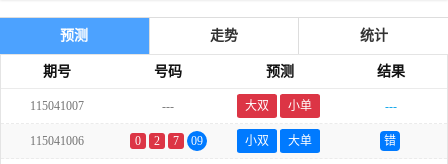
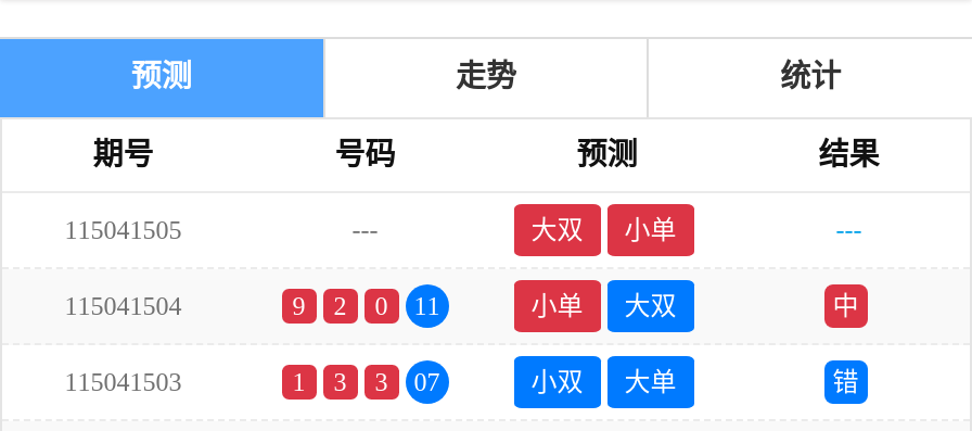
[30,99,84,113] 115041007 -> [65,215,182,245] 115041505
[30,134,84,148] 115041006 -> [65,291,347,321] 115041504 | 9 | 2
[154,134,203,148] 2 | 7 | 09 -> [65,291,859,397] 11 | 小单 | 大双 | 中 | 115041503 | 1 | 3 | 3 | 07

